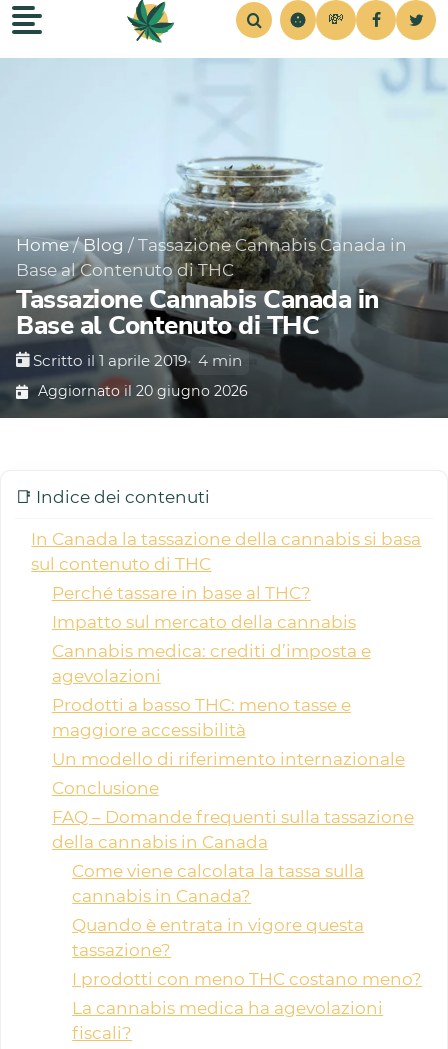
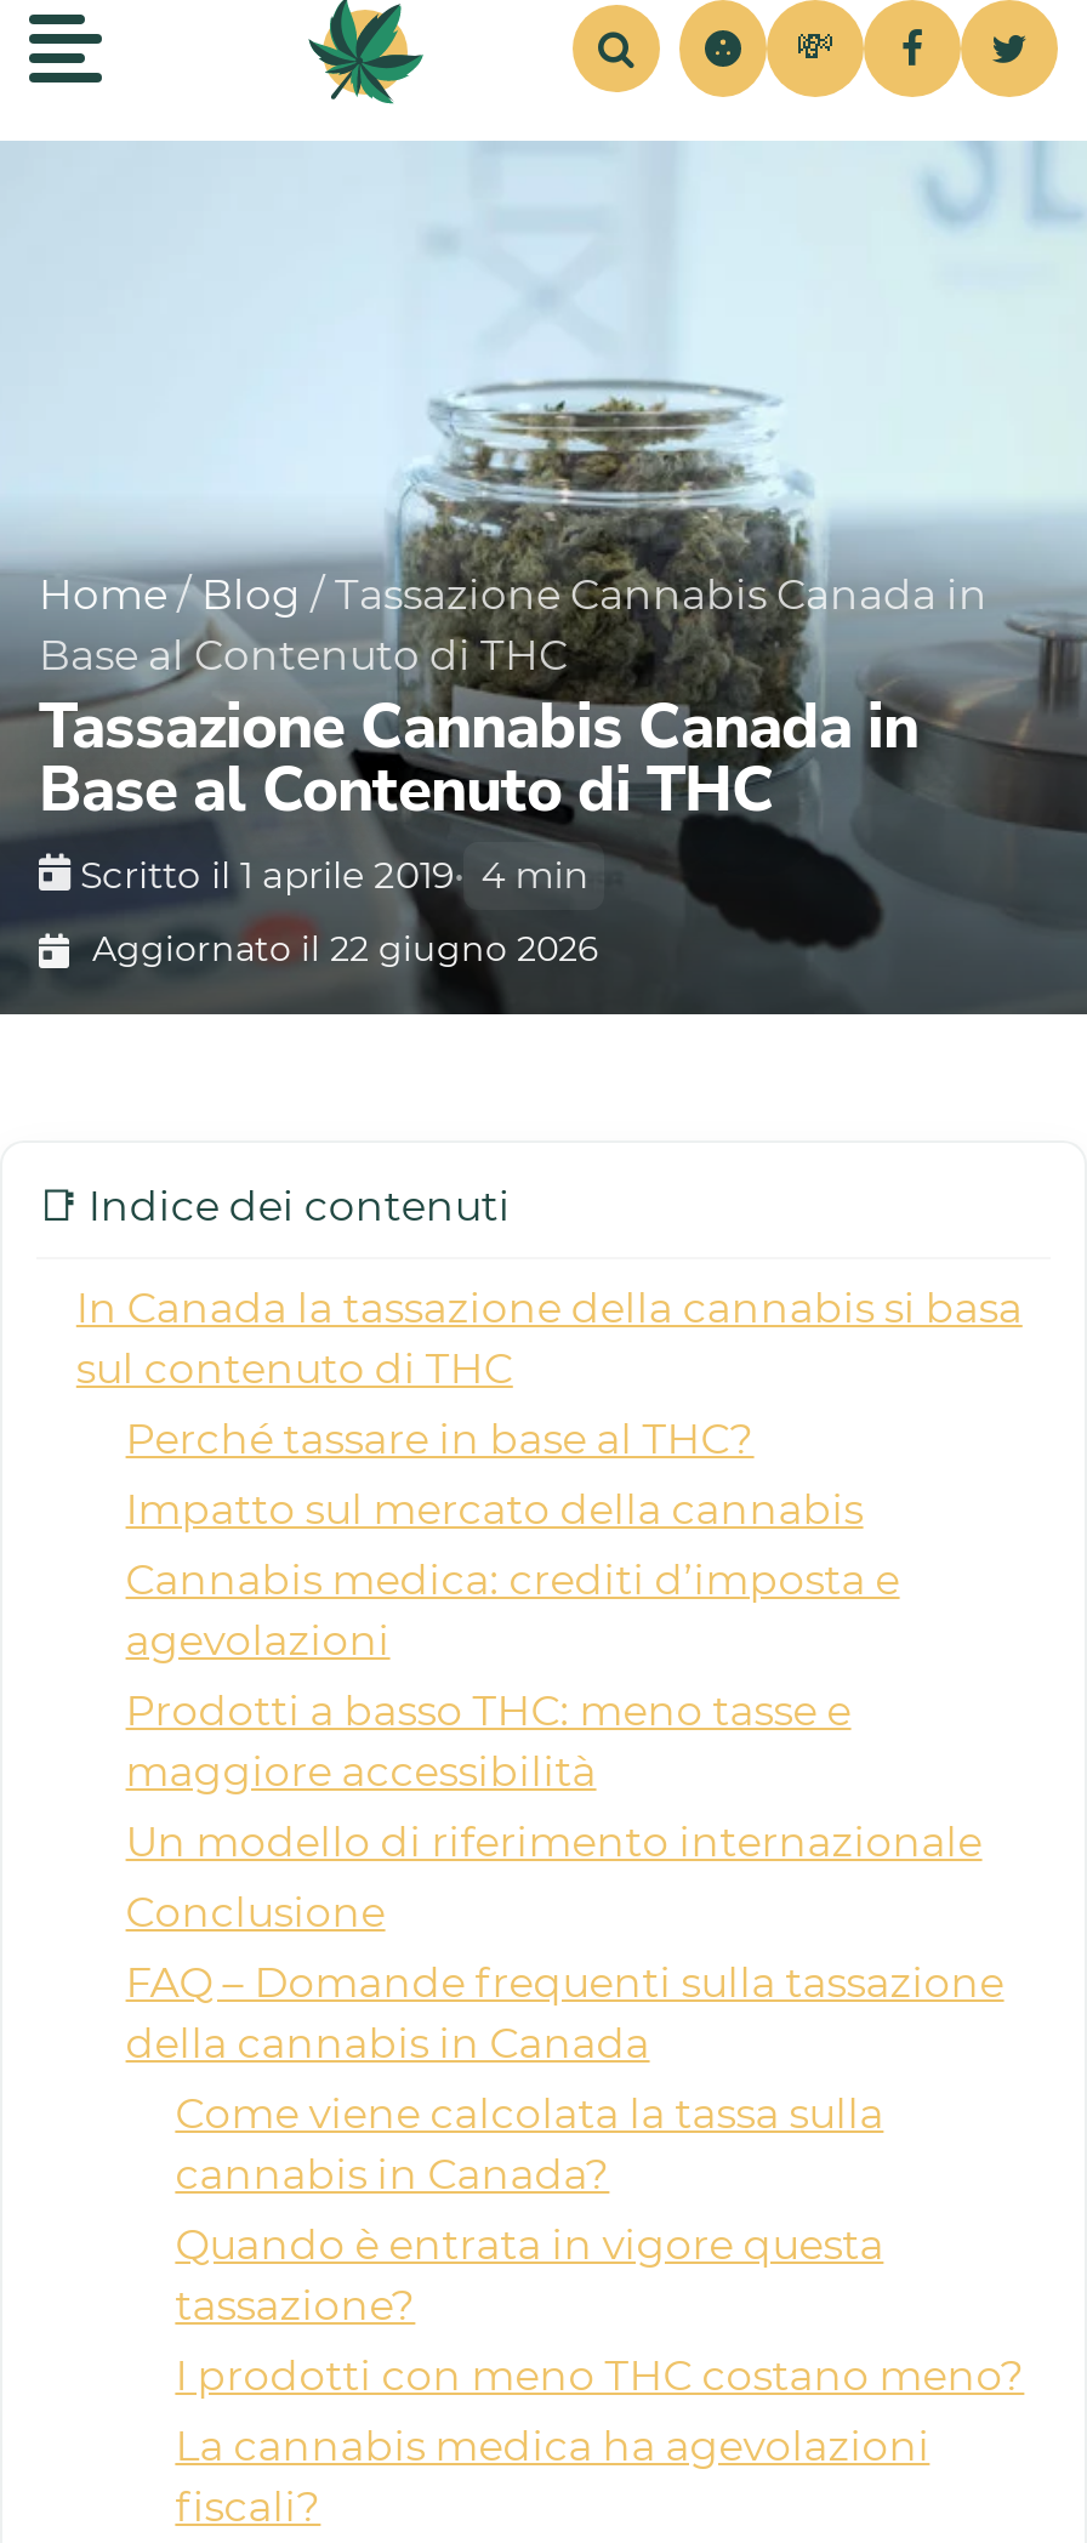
[34,382,248,400] Aggiornato il 20 giugno 2026 -> [82,927,599,971] Aggiornato il 22 giugno 2026

